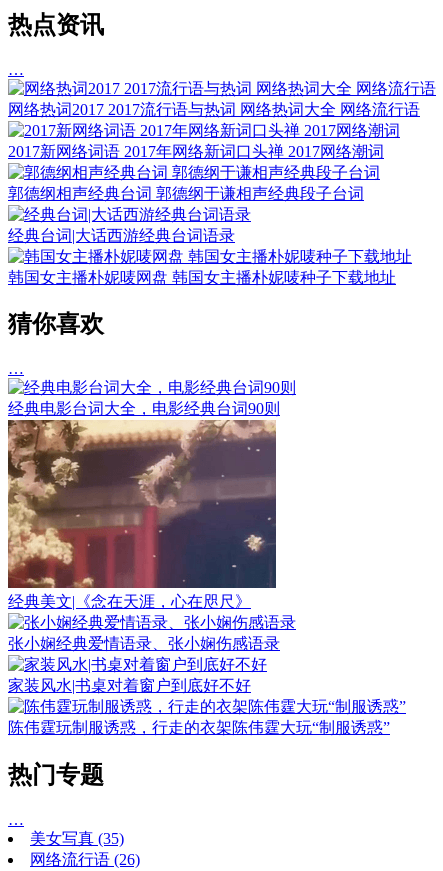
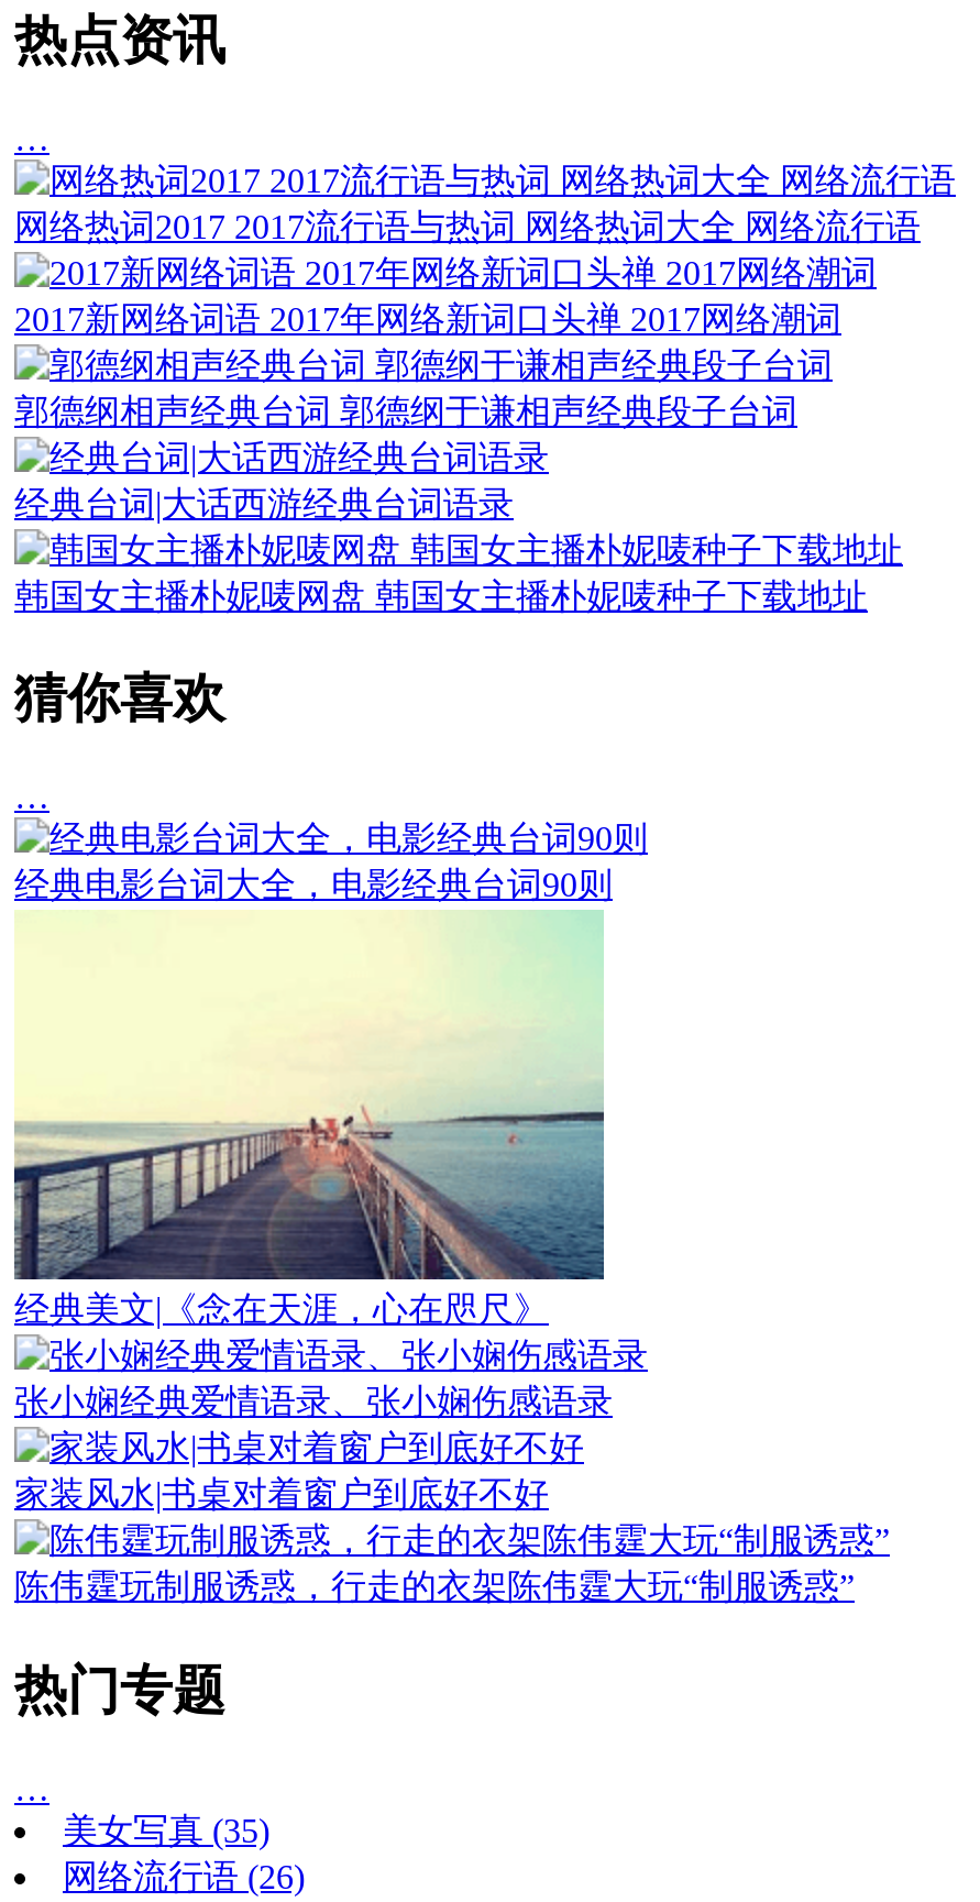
[7,420,277,589] [image] -> [12,910,606,1282] [image]

